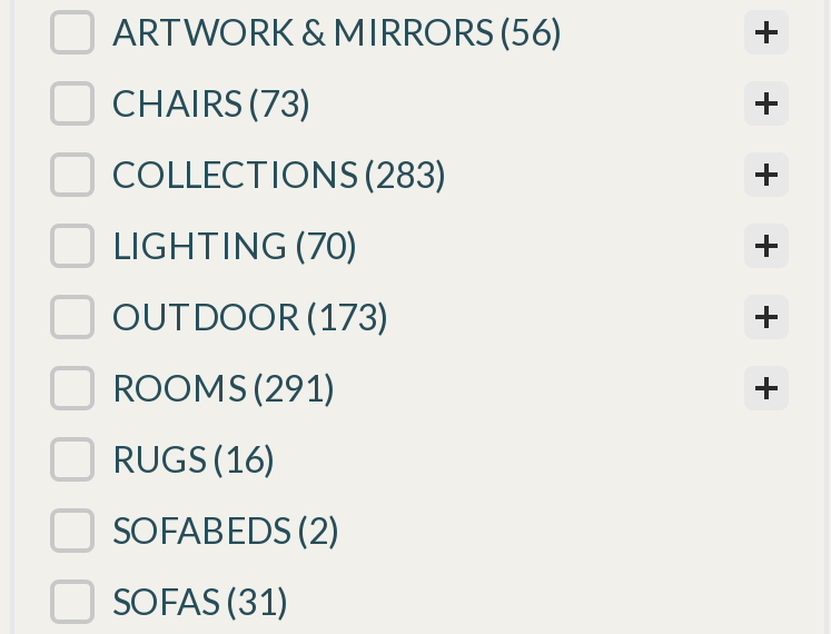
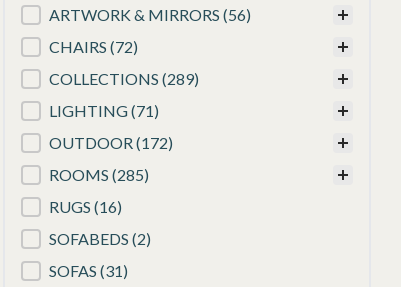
[112,81,310,123] CHAIRS (73) -> [49,37,138,56] CHAIRS (72)
[112,152,446,195] COLLECTIONS (283) -> [49,69,199,88] COLLECTIONS (289)
[112,224,357,266] LIGHTING (70) -> [49,101,159,120] LIGHTING (71)
[112,295,388,337] OUTDOOR (173) -> [49,133,173,152] OUTDOOR (172)
[112,366,335,408] ROOMS (291) -> [49,165,149,184] ROOMS (285)

